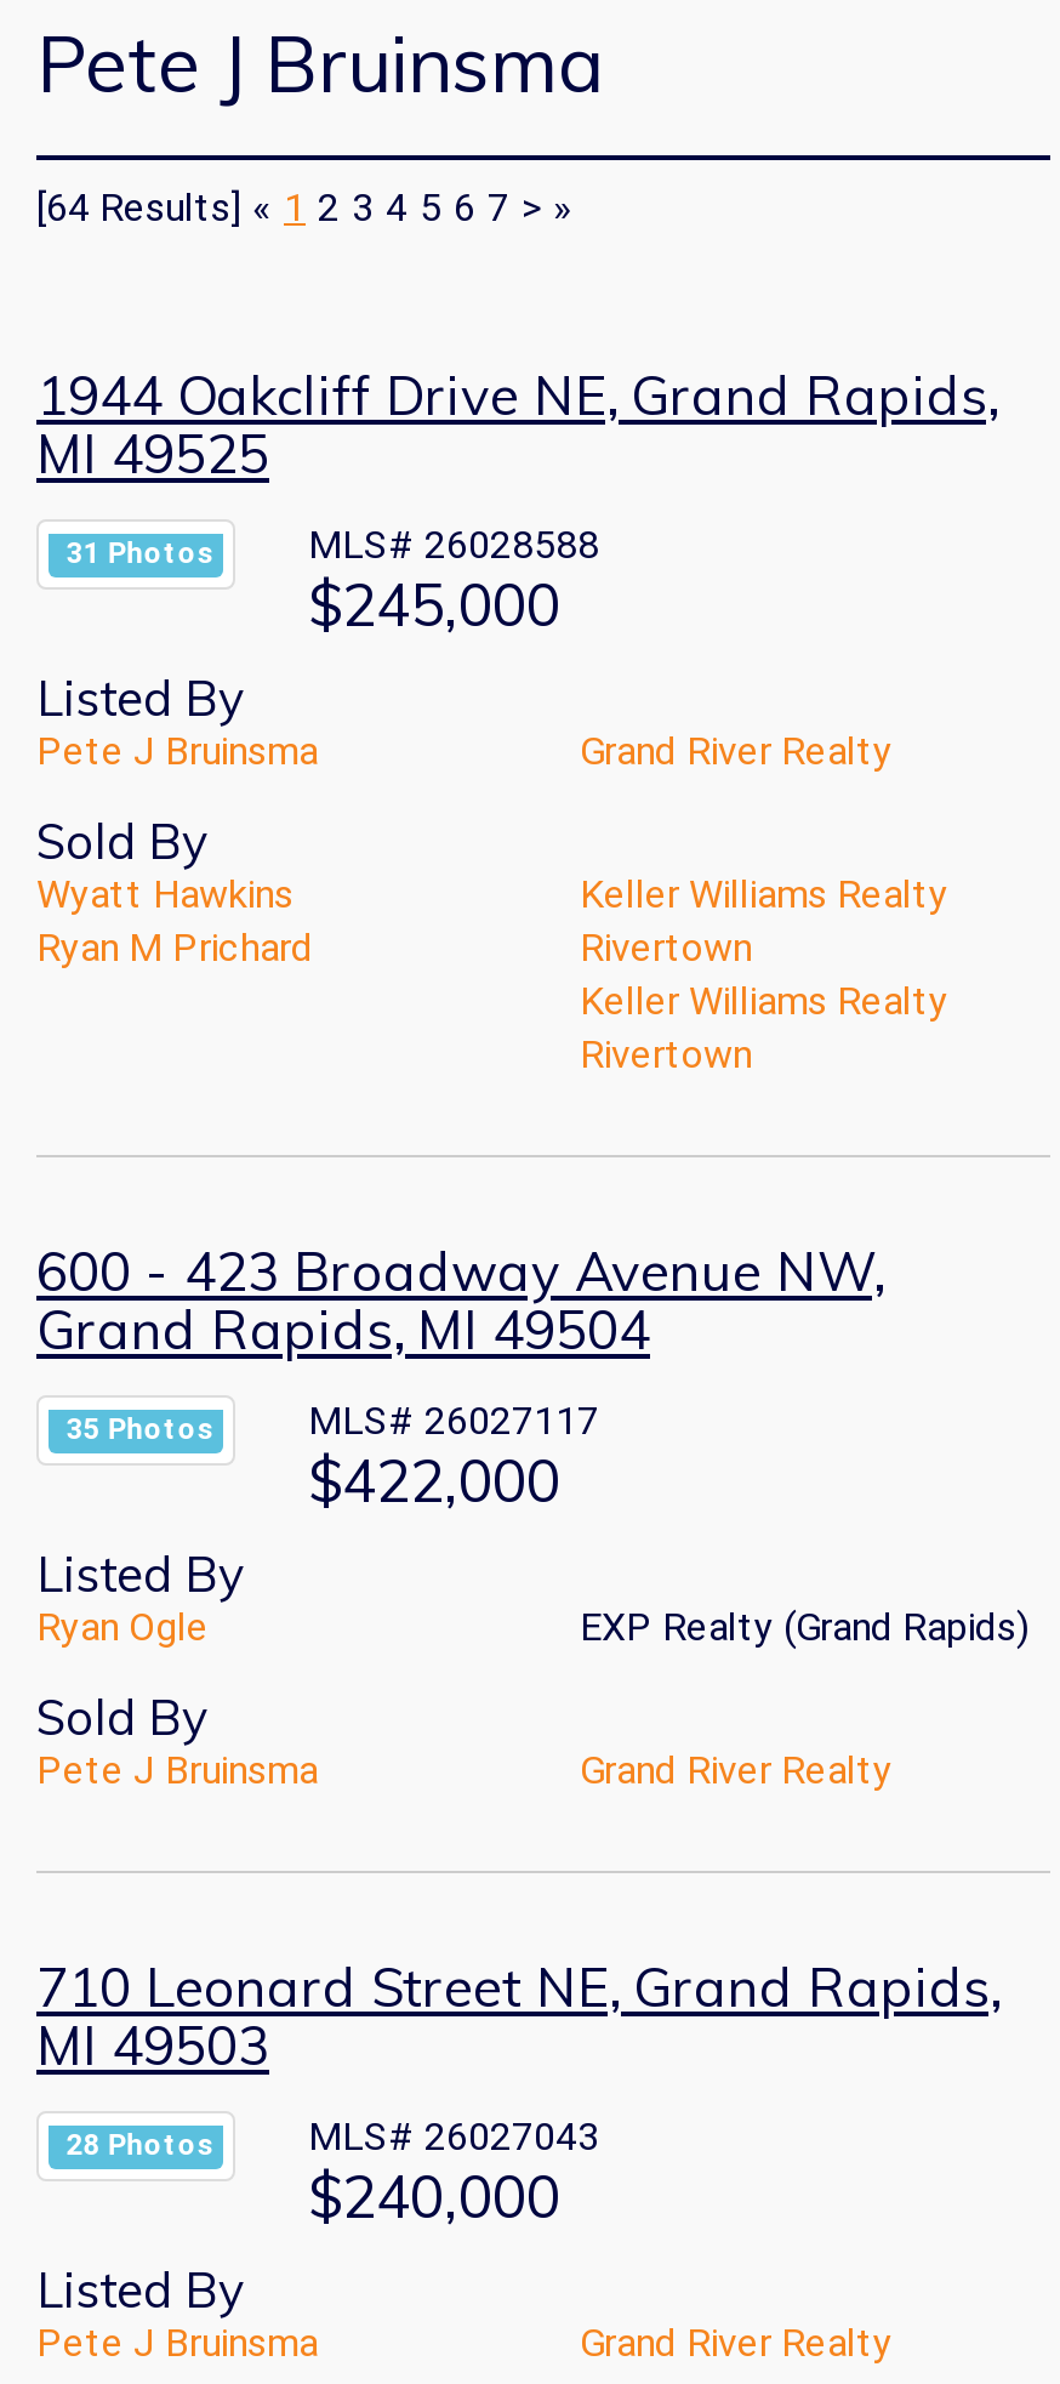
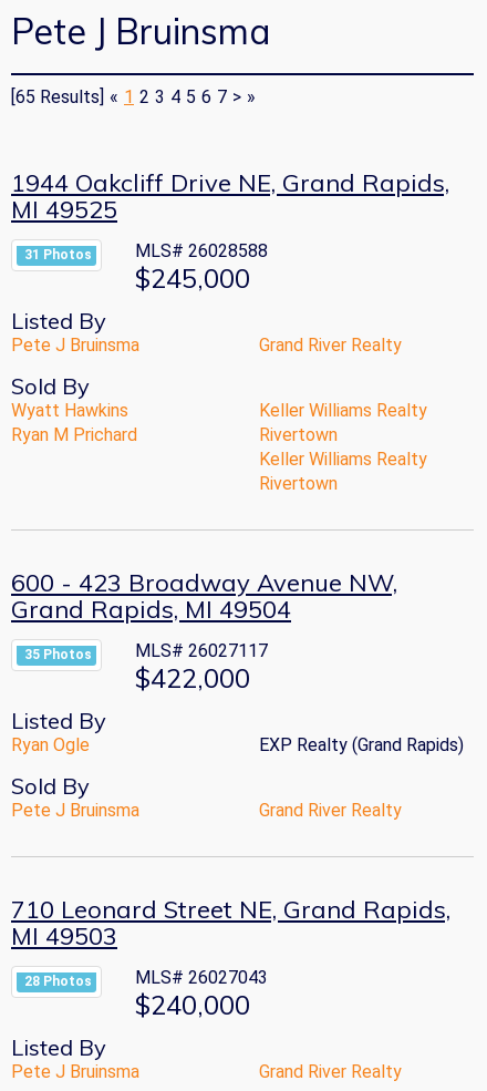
[36,184,572,231] [64 Results] « 1 2 3 4 5 6 7 > » -> [11,86,256,107] [65 Results] « 1 2 3 4 5 6 7 > »

